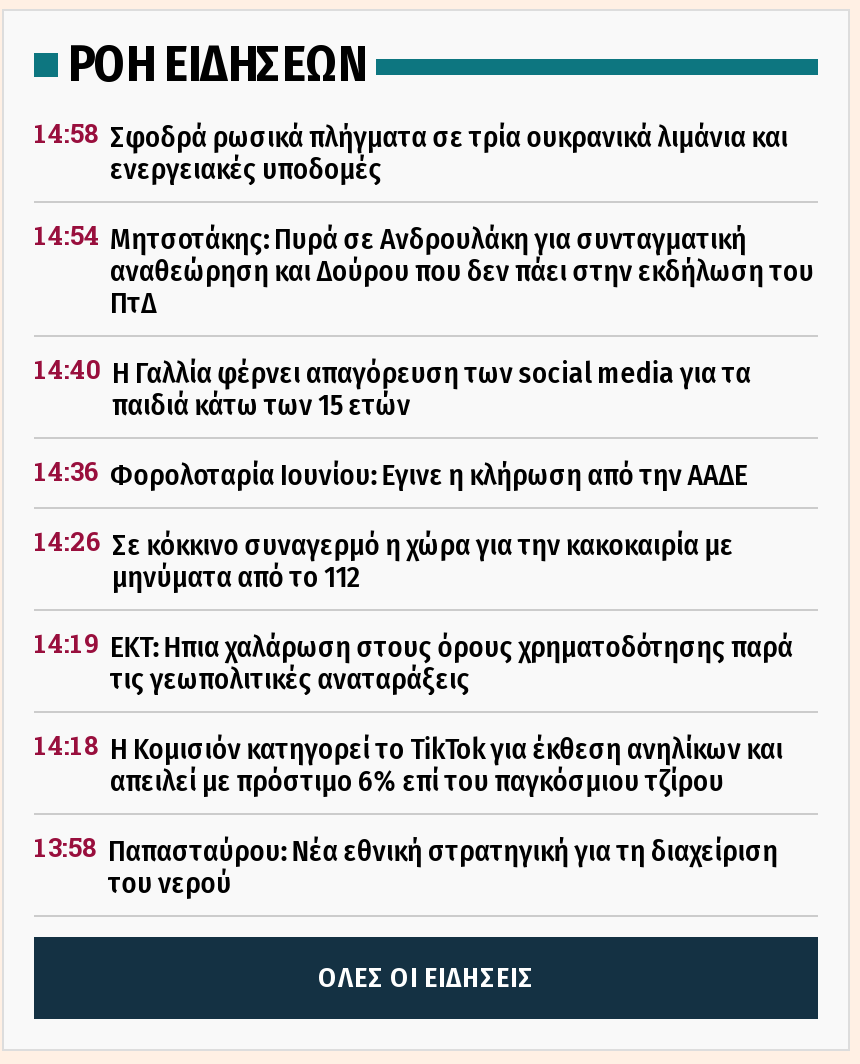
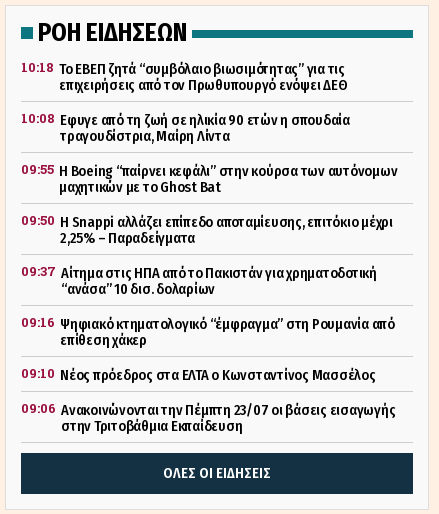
[34,116,788,188] 14:58 Σφοδρά ρωσικά πλήγματα σε τρία ουκρανικά λιμάνια και | ενεργειακές υποδομές -> [21,58,347,94] 10:18 Το ΕΒΕΠ ζητά “συμβόλαιο βιωσιμότητας” για τις | επιχειρήσεις από τον Πρωθυπουργό ενόψει ΔΕΘ
[34,218,814,322] 14:54 Μητσοτάκης: Πυρά σε Ανδρουλάκη για συνταγματική | αναθεώρηση και Δούρου που δεν πάει στην εκδήλωση του | ΠτΔ -> [21,109,350,145] 10:08 Εφυγε από τη ζωή σε ηλικία 90 ετών η σπουδαία | τραγουδίστρια, Μαίρη Λίντα
[34,352,751,424] 14:40 Η Γαλλία φέρνει απαγόρευση των social media για τα | παιδιά κάτω των 15 ετών -> [21,160,397,196] 09:55 Η Boeing “παίρνει κεφάλι” στην κούρσα των αυτόνομων | μαχητικών με το Ghost Bat
[34,454,748,494] 14:36 Φορολοταρία Ιουνίου: Εγινε η κλήρωση από την ΑΑΔΕ -> [21,211,393,247] 09:50 Η Snappi αλλάζει επίπεδο αποταμίευσης, επιτόκιο μέχρι | 2,25% – Παραδείγματα
[34,524,734,596] 14:26 Σε κόκκινο συναγερμό η χώρα για την κακοκαιρία με | μηνύματα από το 112 -> [21,262,377,298] 09:37 Αίτημα στις ΗΠΑ από το Πακιστάν για χρηματοδοτική | “ανάσα” 10 δισ. δολαρίων
[34,626,793,698] 14:19 ΕΚΤ: Ηπια χαλάρωση στους όρους χρηματοδότησης παρά | τις γεωπολιτικές αναταράξεις -> [21,313,395,349] 09:16 Ψηφιακό κτηματολογικό “έμφραγμα” στη Ρουμανία από | επίθεση χάκερ
[34,728,783,800] 14:18 Η Κομισιόν κατηγορεί το TikTok για έκθεση ανηλίκων και | απειλεί με πρόστιμο 6% επί του παγκόσμιου τζίρου -> [21,364,375,384] 09:10 Νέος πρόεδρος στα ΕΛΤΑ ο Κωνσταντίνος Μασσέλος
[34,830,778,902] 13:58 Παπασταύρου: Νέα εθνική στρατηγική για τη διαχείριση | του νερού -> [21,399,395,435] 09:06 Ανακοινώνονται την Πέμπτη 23/07 οι βάσεις εισαγωγής | στην Τριτοβάθμια Εκπαίδευση

